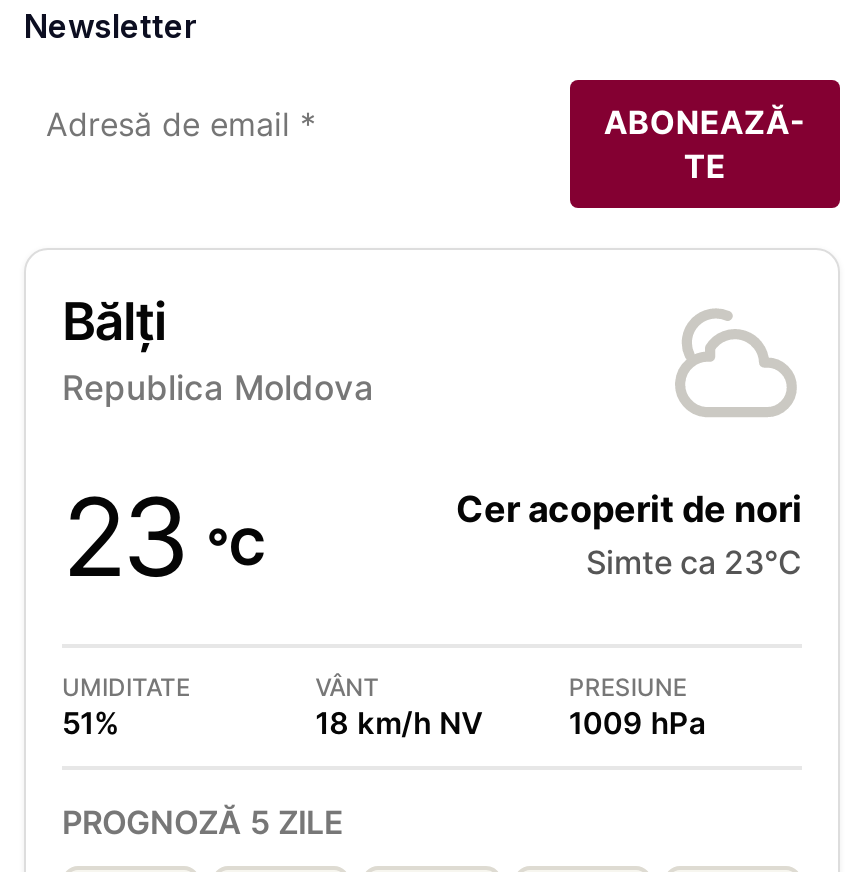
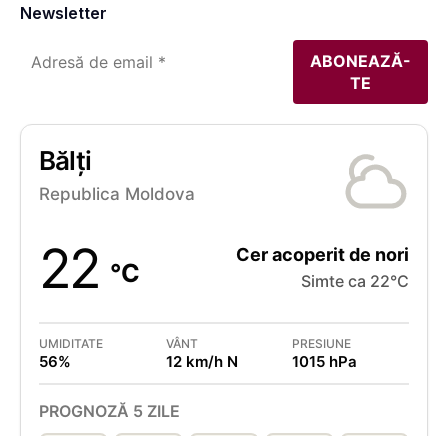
[62,472,267,602] 23 °C -> [39,236,140,301] 22 °C
[586,542,802,582] Simte ca 23°C -> [301,271,409,291] Simte ca 22°C
[62,704,120,742] 51% -> [39,352,71,371] 56%
[315,704,483,742] 18 km/h NV -> [166,352,238,371] 12 km/h N
[569,704,707,742] 1009 hPa -> [292,352,357,371] 1015 hPa

